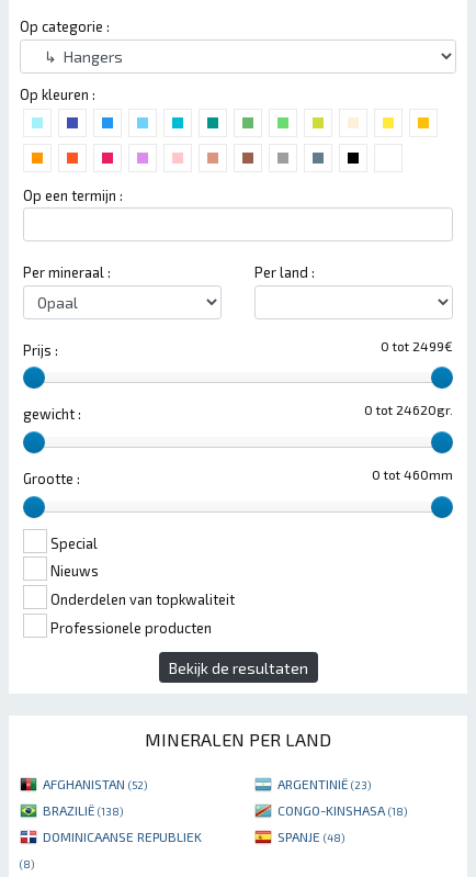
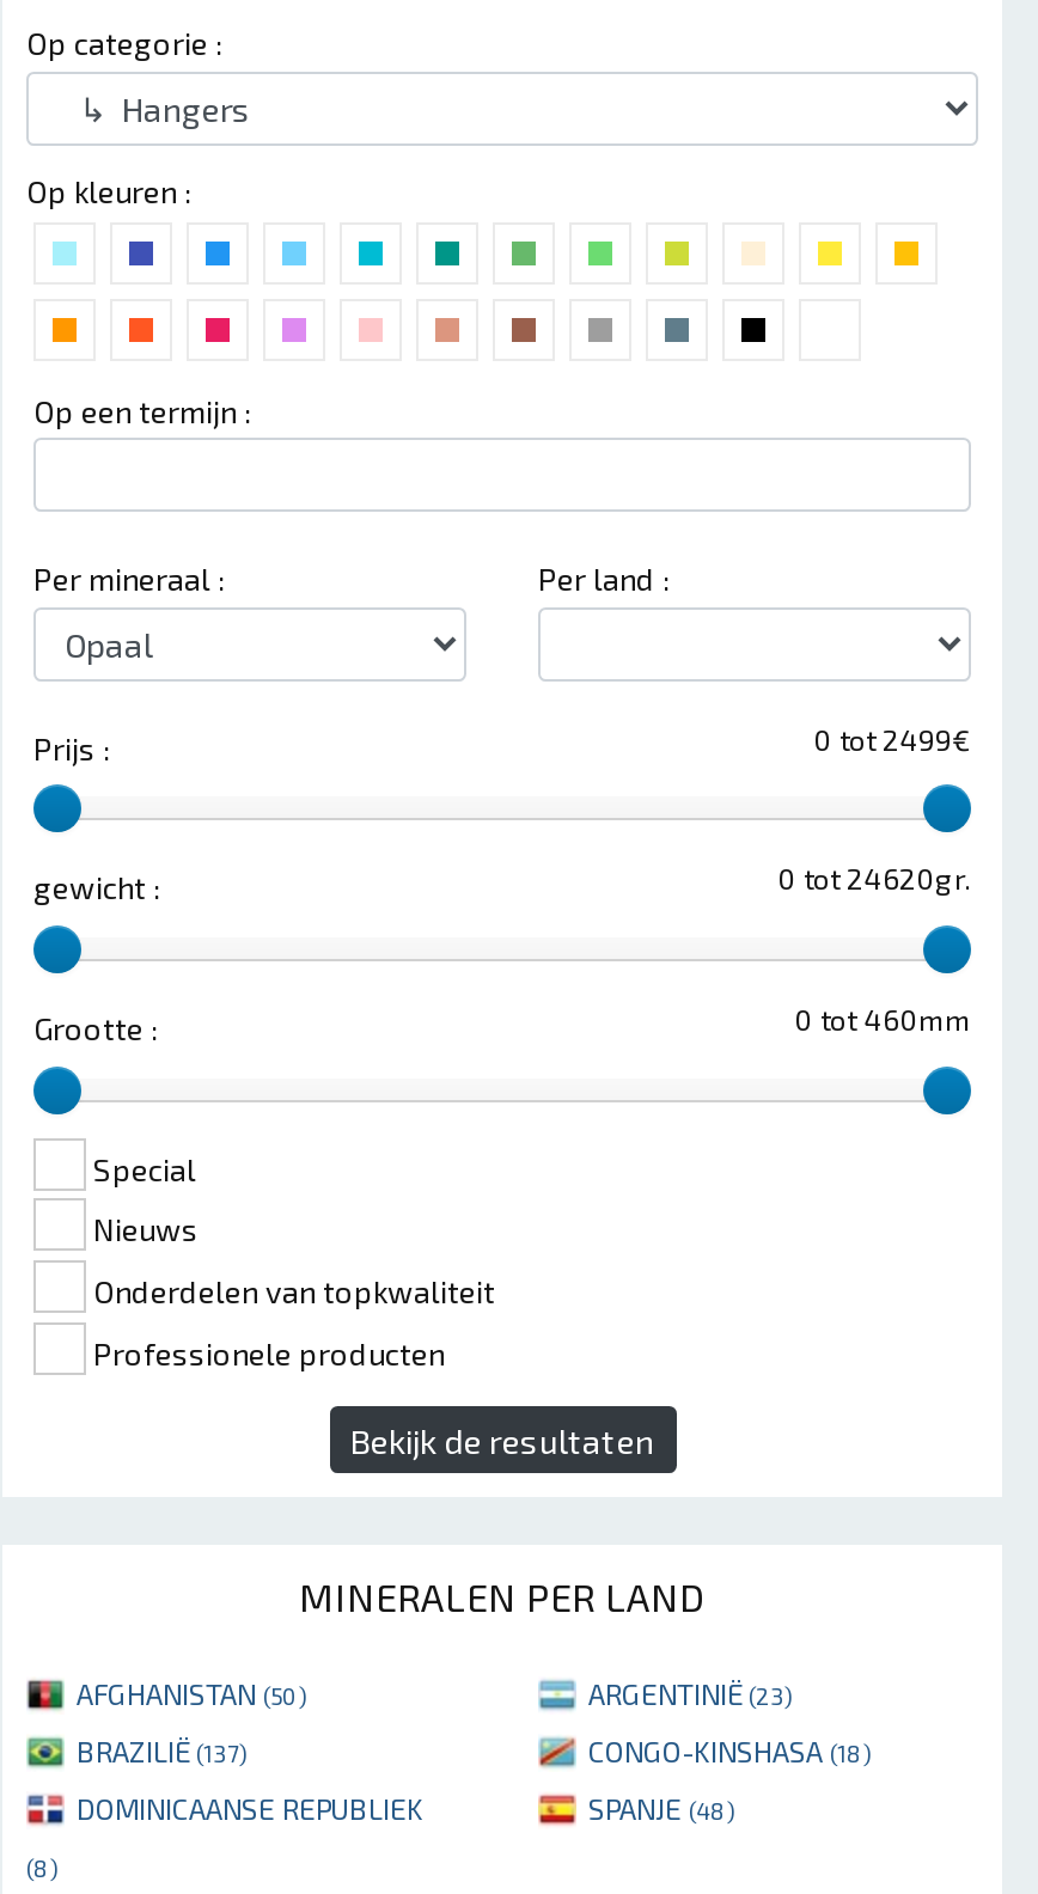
[43,776,147,792] AFGHANISTAN (52) -> [77,1677,306,1711] AFGHANISTAN (50)
[43,803,123,818] BRAZILIË (138) -> [77,1734,246,1768] BRAZILIË (137)

